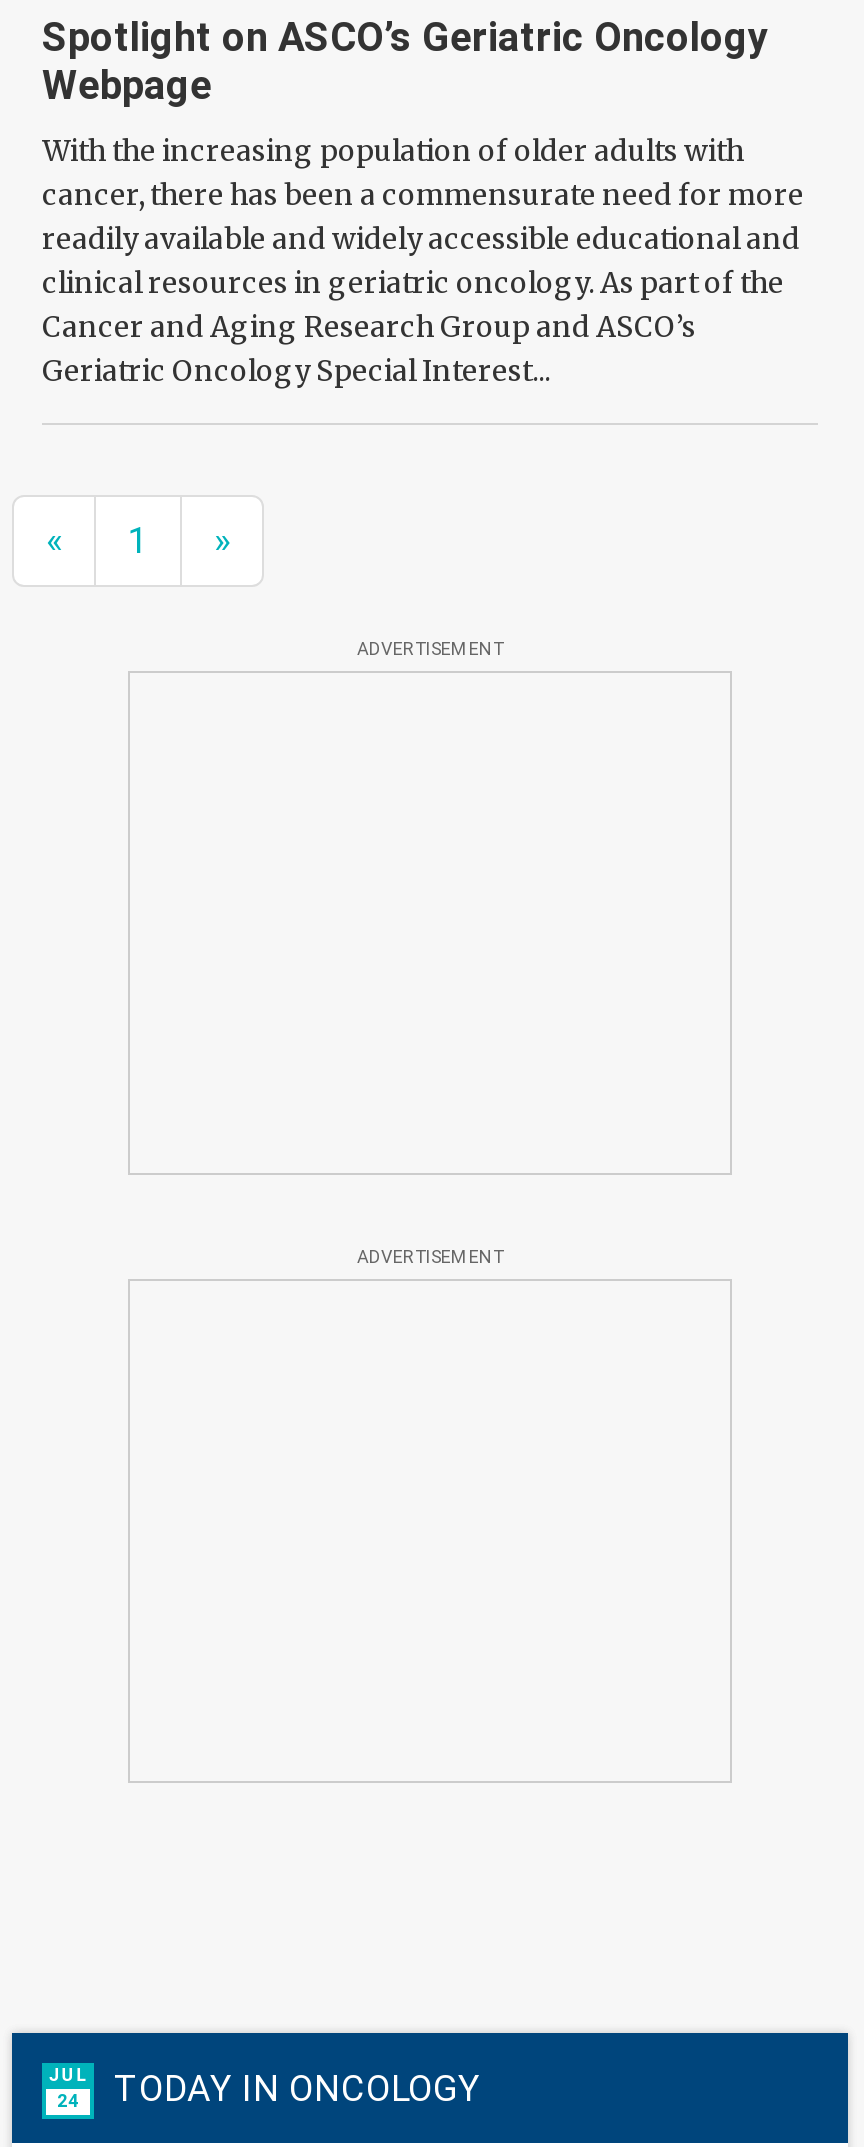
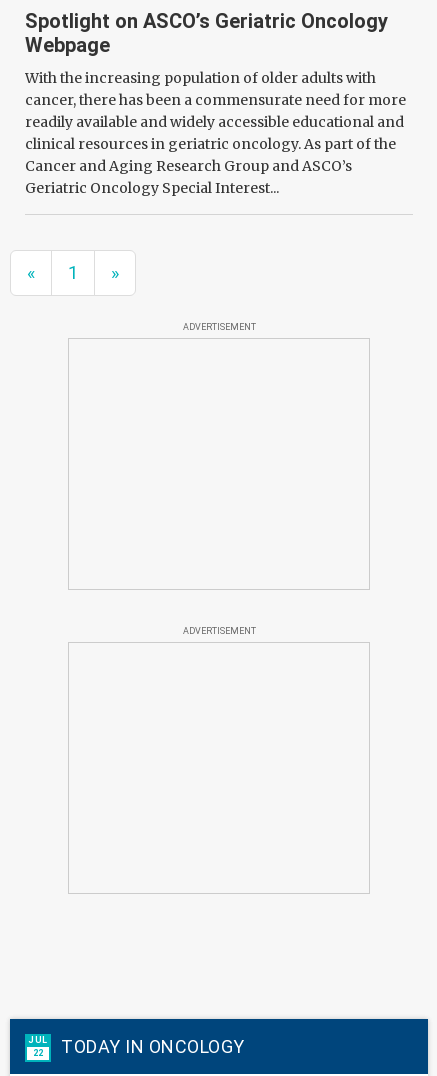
[48,2065,481,2111] JUL 24 TODAY IN ONCOLOGY -> [28,1035,244,1058] JUL 22 TODAY IN ONCOLOGY

